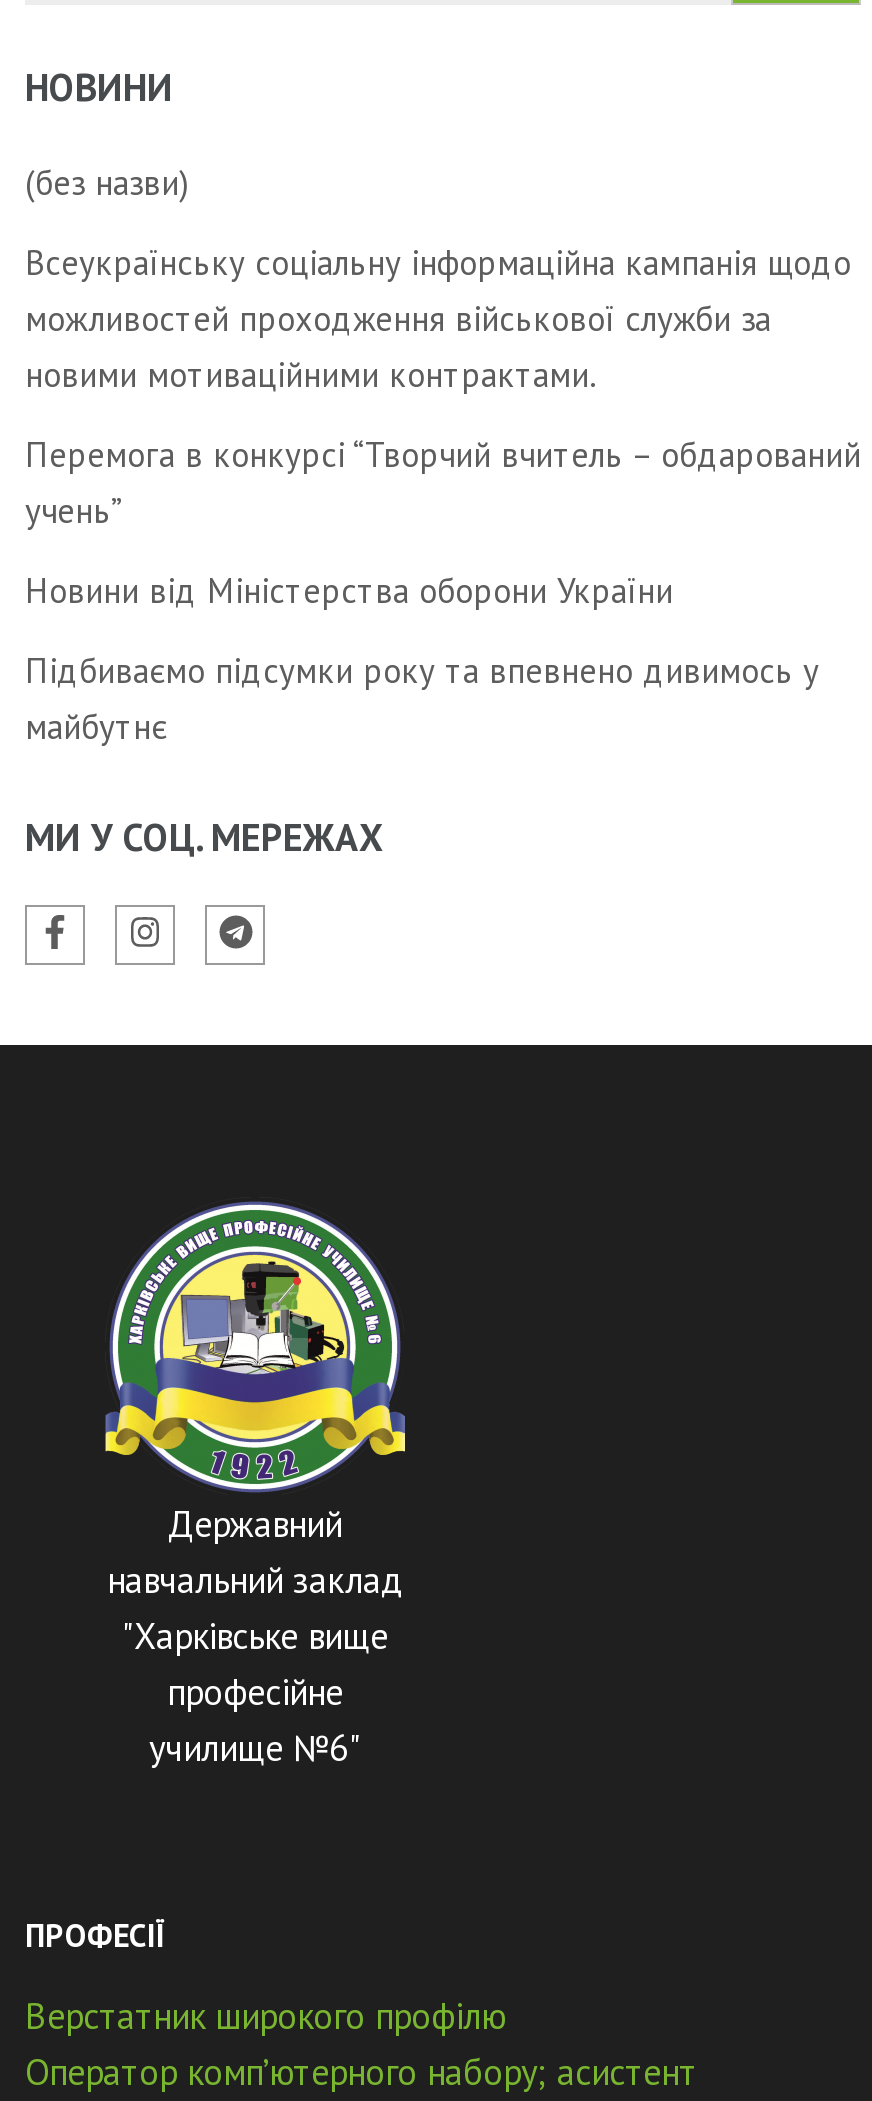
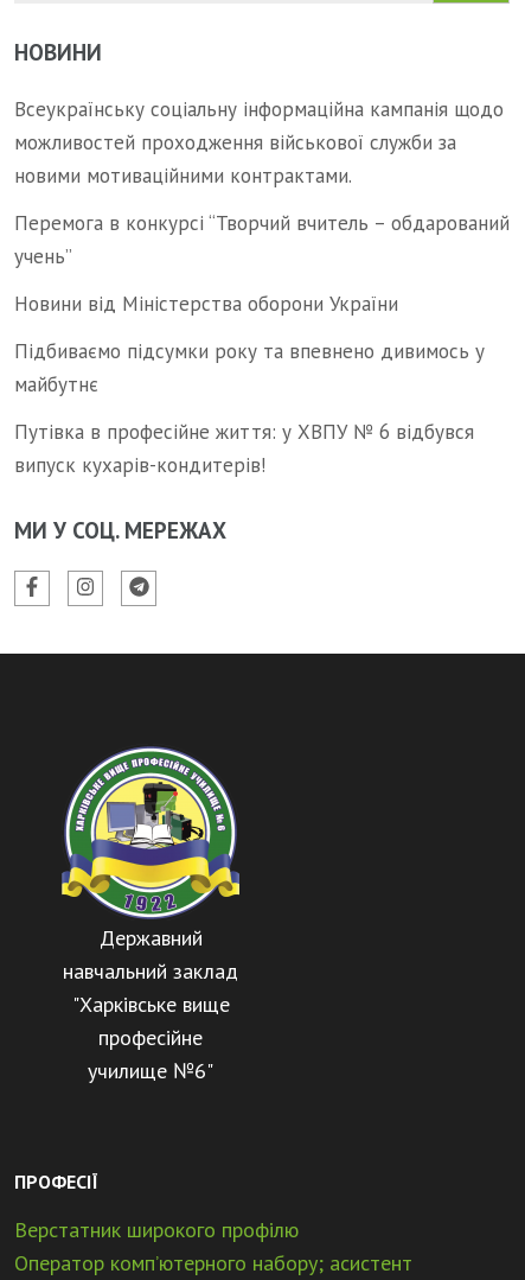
[25,161,189,205] (без назви) -> none
moved [25,241,861,749] -> [14,96,510,398]: Всеукраїнську соціальну інформаційна кампанія щодо | можливостей проходження військової служби за | новими мотиваційними контрактами. | Перемога в конкурсі “Творчий вчитель – обдарований | учень” | Новини від Міністерства оборони України | Підбиваємо підсумки року та впевнено дивимось у | майбутнє
none -> [14,419,474,478] Путівка в професійне життя: у ХВПУ № 6 відбувся | випуск кухарів-кондитерів!

